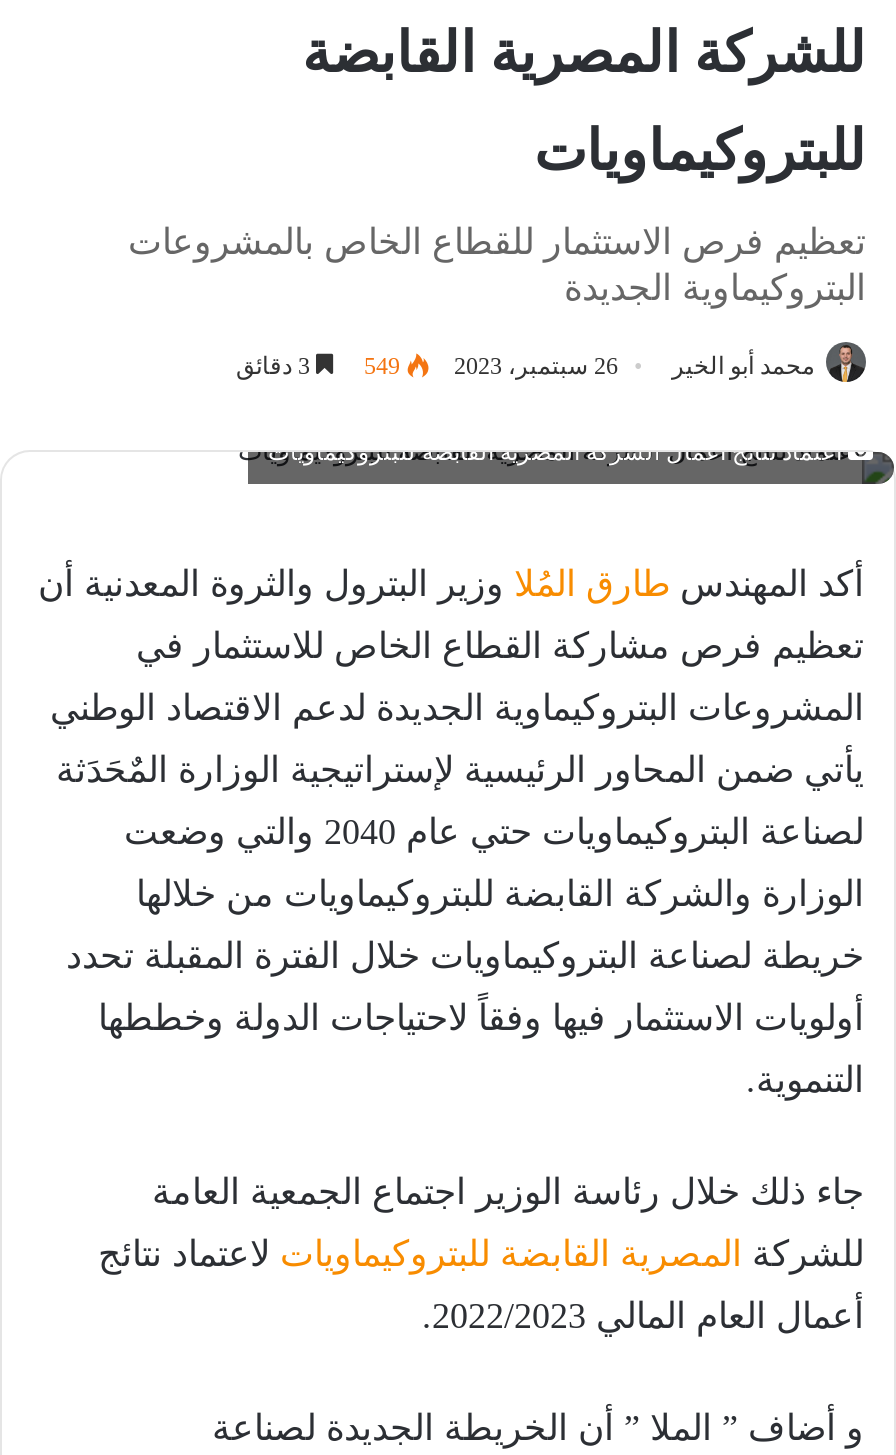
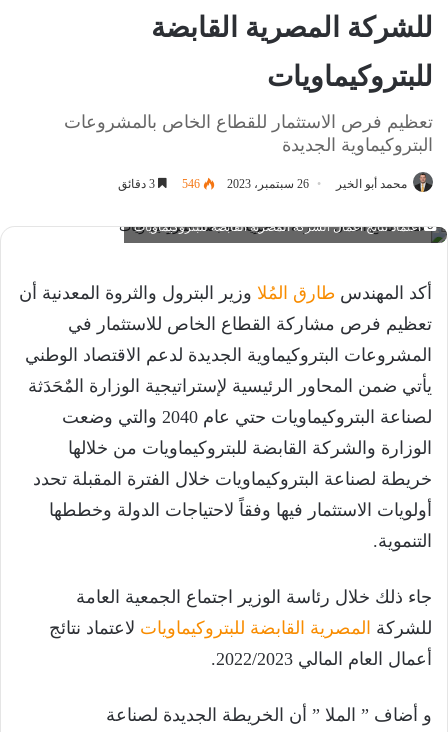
[364,351,400,379] 549 -> [182,176,200,190] 546

